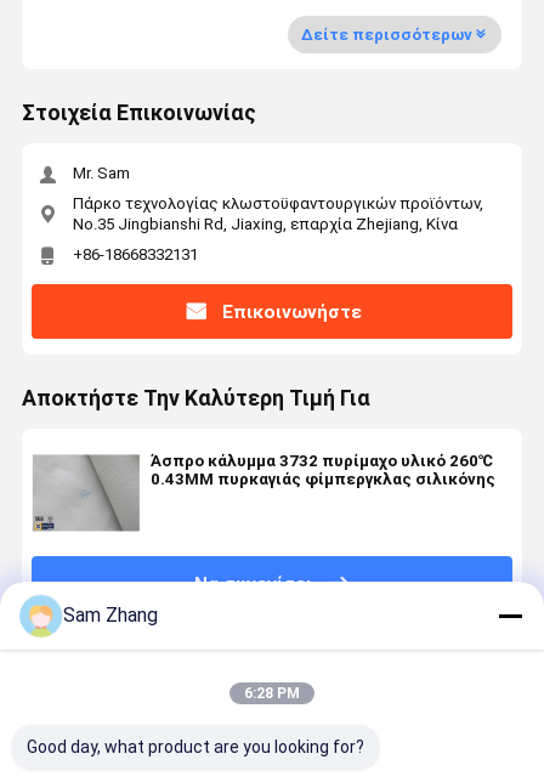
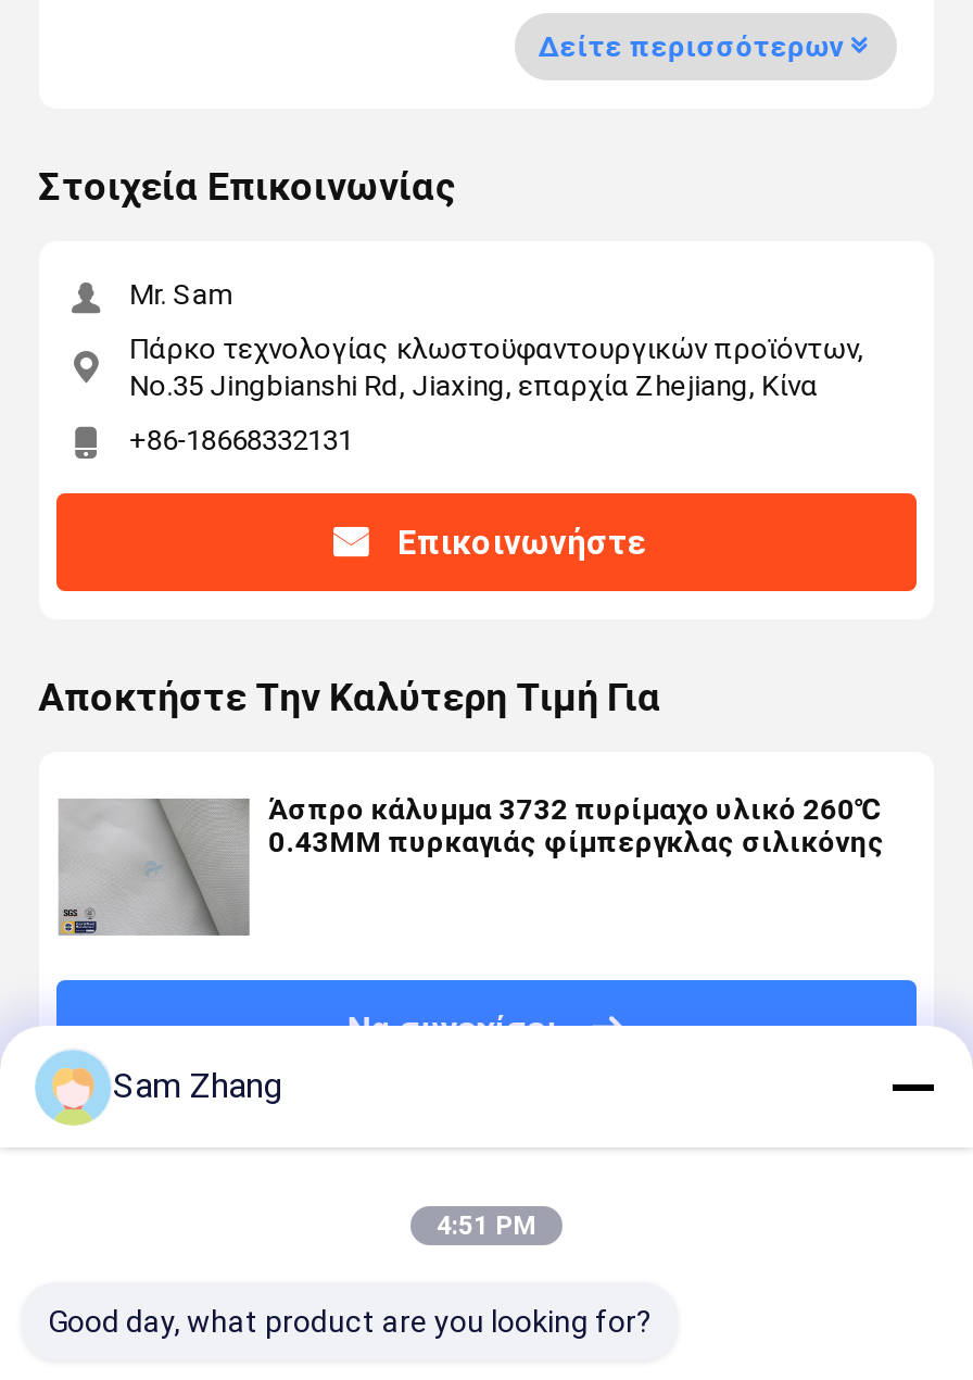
[244,685,300,702] 6:28 PM -> [437,1210,536,1241] 4:51 PM

